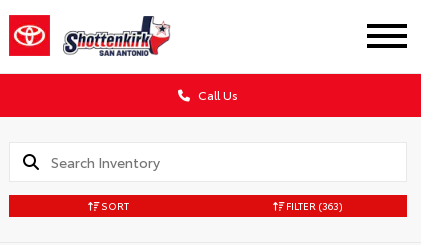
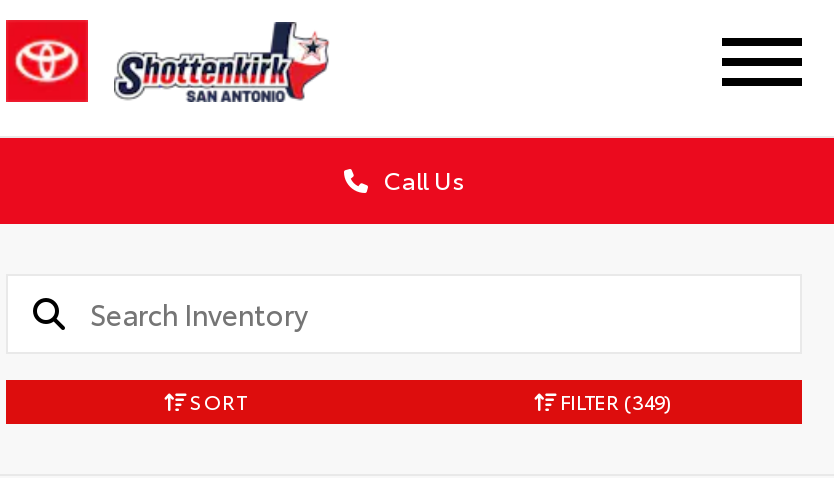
[283,198,342,213] FILTER (363) -> [556,386,672,416] FILTER (349)

